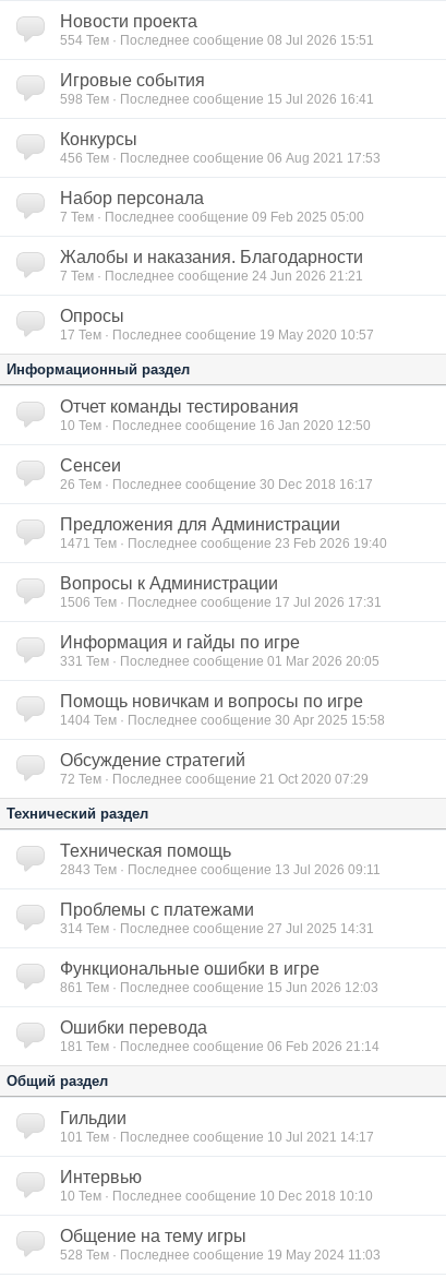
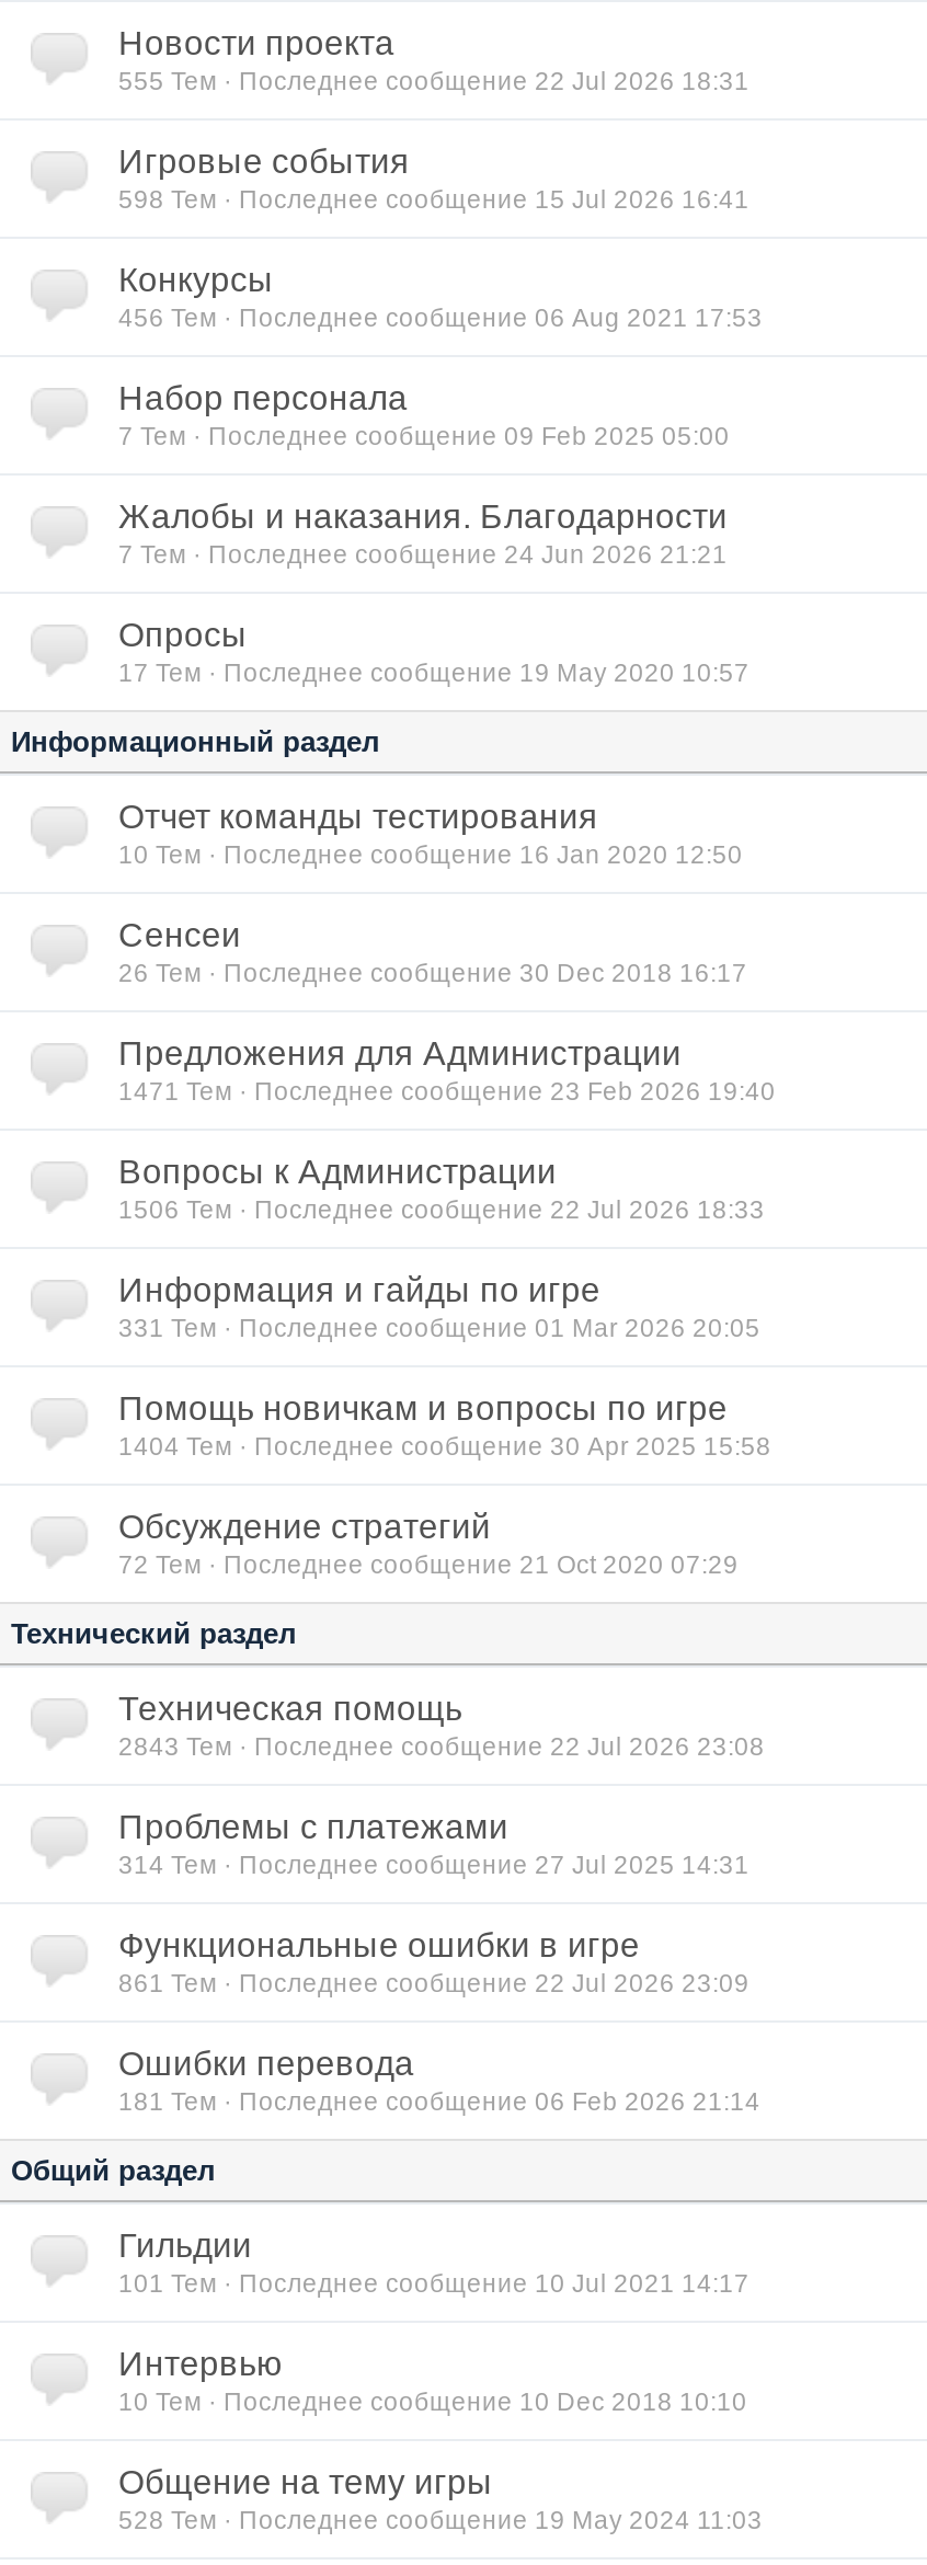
[60,33,374,47] 554 Тем · Последнее сообщение 08 Jul 2026 15:51 -> [118,66,749,94] 555 Тем · Последнее сообщение 22 Jul 2026 18:31
[60,595,382,609] 1506 Тем · Последнее сообщение 17 Jul 2026 17:31 -> [118,1194,765,1223] 1506 Тем · Последнее сообщение 22 Jul 2026 18:33
[60,862,381,876] 2843 Тем · Последнее сообщение 13 Jul 2026 09:11 -> [118,1731,765,1760] 2843 Тем · Последнее сообщение 22 Jul 2026 23:08
[60,980,378,994] 861 Тем · Последнее сообщение 15 Jun 2026 12:03 -> [118,1968,749,1996] 861 Тем · Последнее сообщение 22 Jul 2026 23:09

